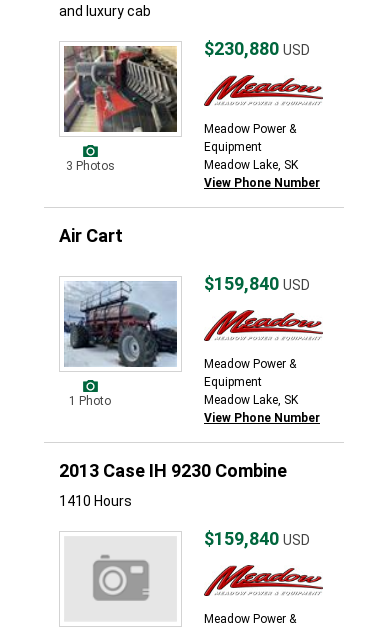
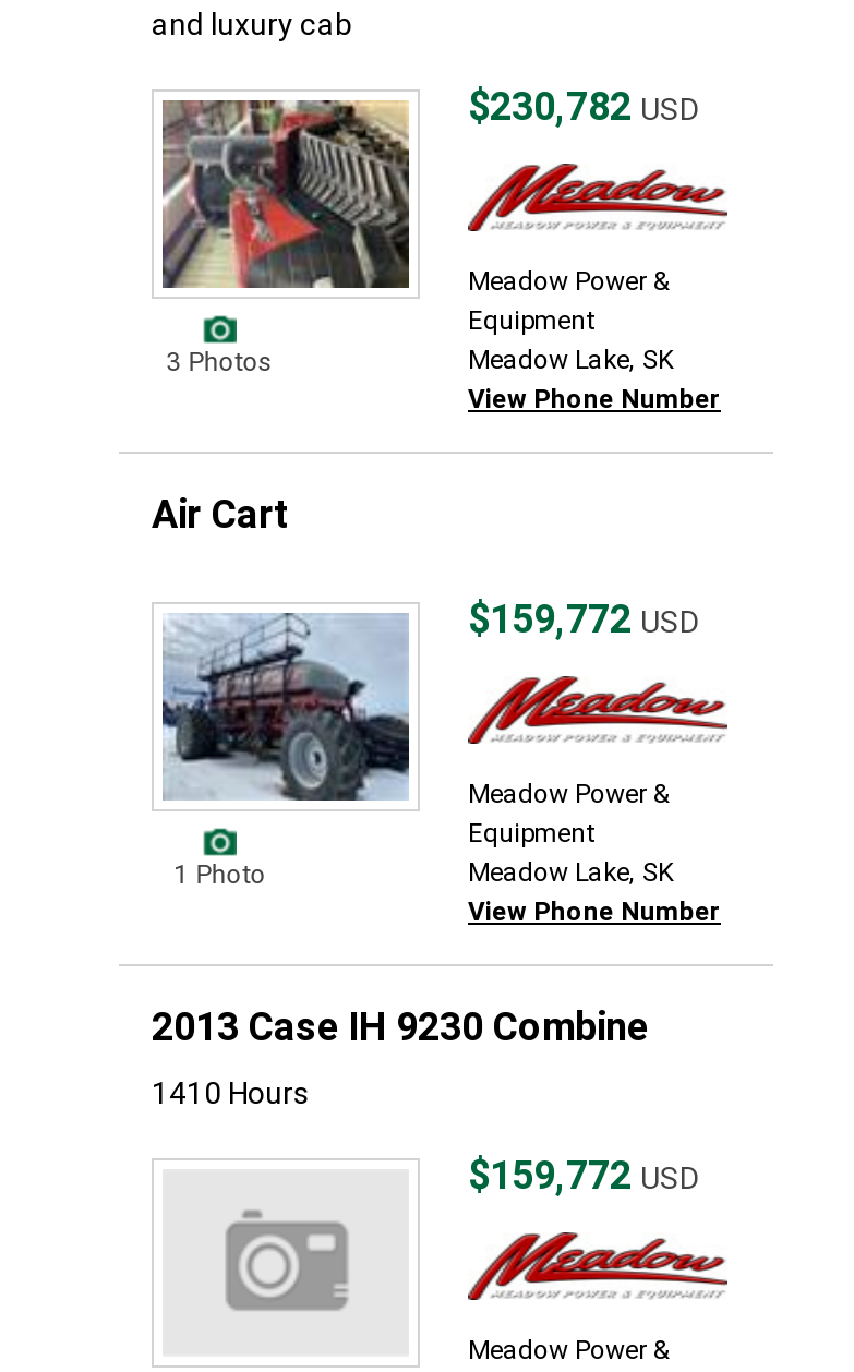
[204,38,310,59] $230,880 USD -> [468,83,699,129] $230,782 USD
[204,273,310,294] $159,840 USD -> [468,595,699,641] $159,772 USD
[204,528,310,549] $159,840 USD -> [468,1152,699,1198] $159,772 USD

